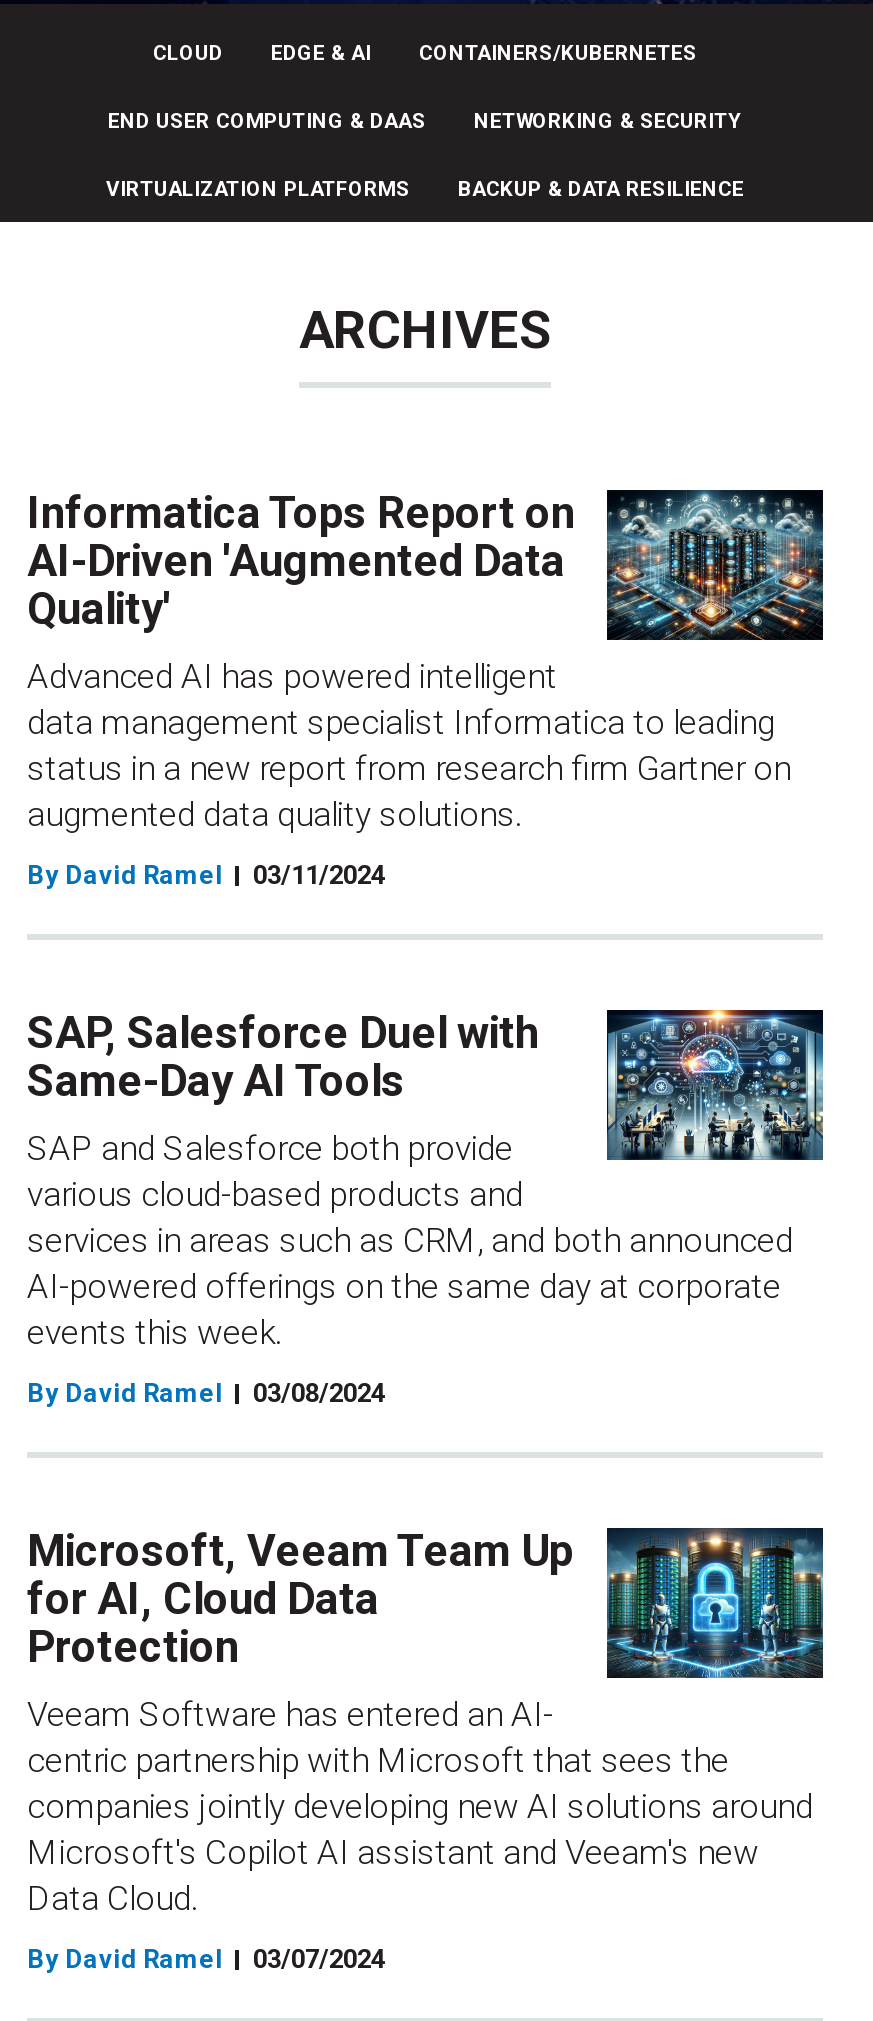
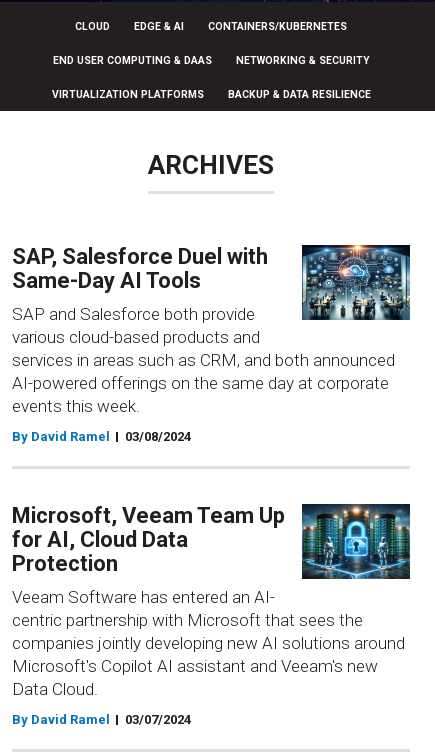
[27,488,825,890] [image] | Informatica Tops Report on | AI-Driven 'Augmented Data | Quality' | Advanced AI has powered intelligent | data management specialist Informatica to leading | status in a new report from research firm Gartner on | augmented data quality solutions. | By David Ramel | 03/11/2024 -> none

